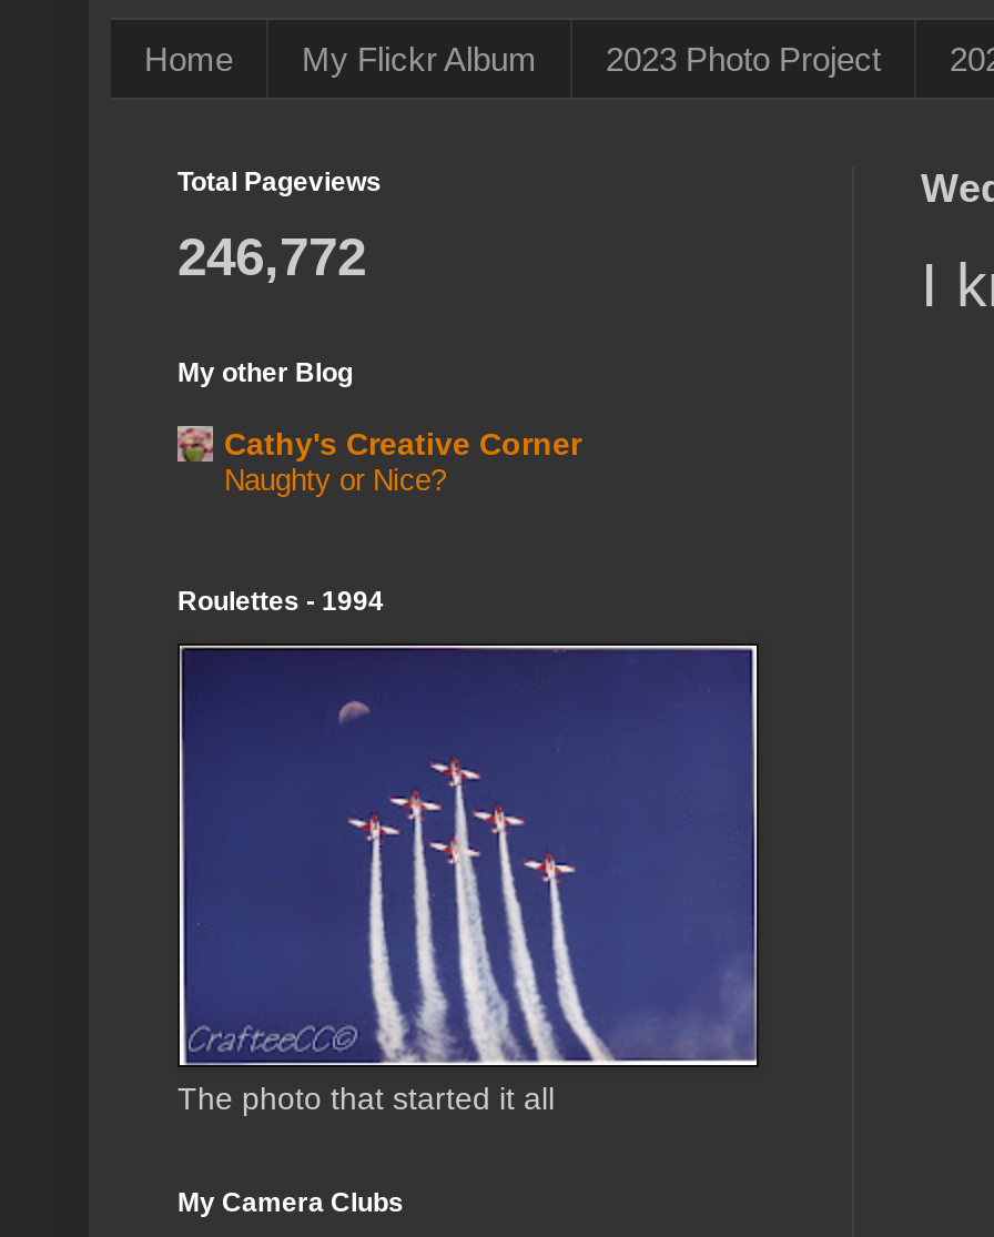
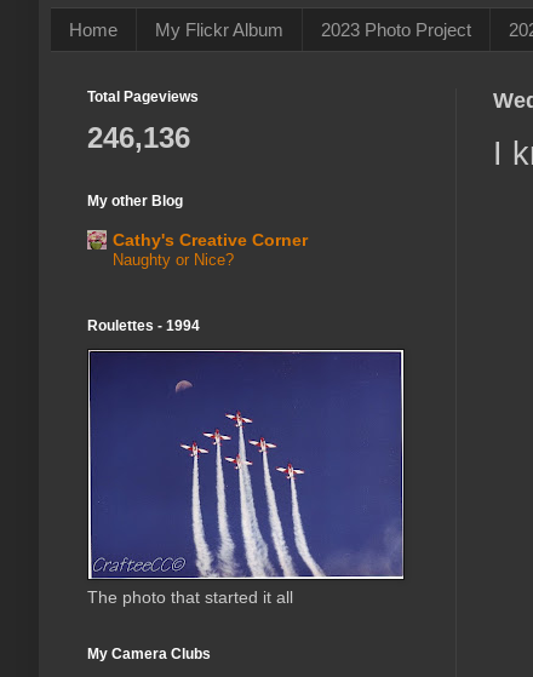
[177,226,366,286] 246,772 -> [87,121,190,154] 246,136

